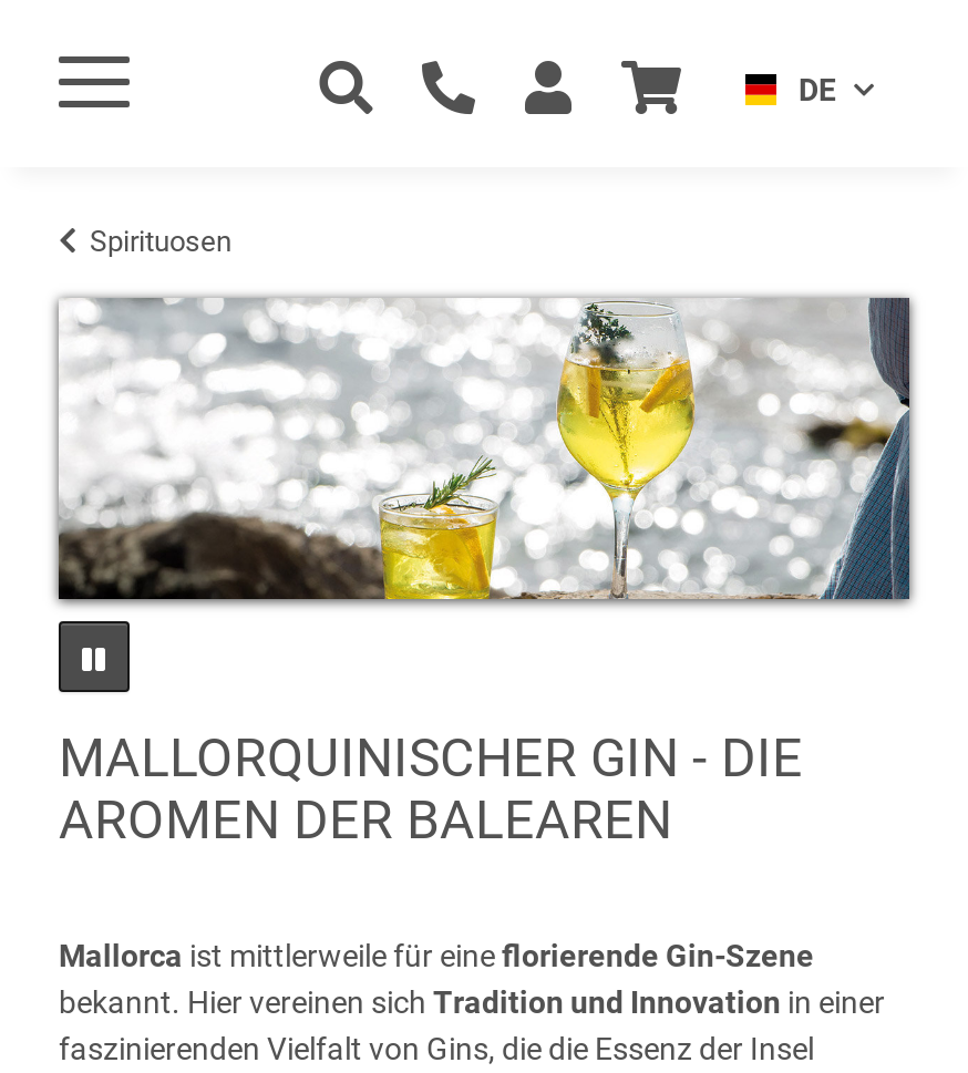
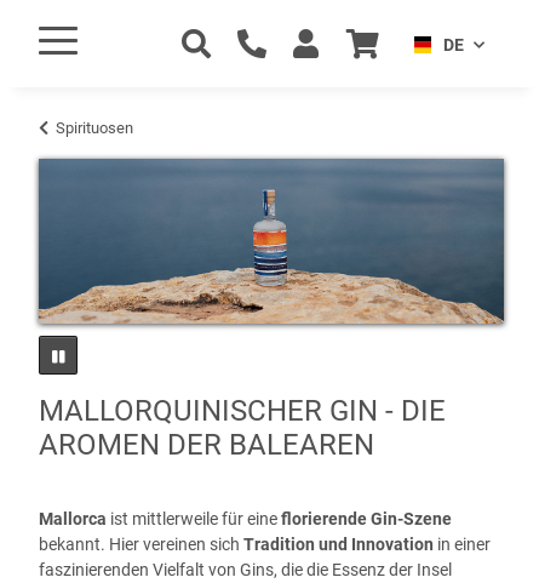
[56,298,909,601] [image] -> [38,158,504,325] [image]

